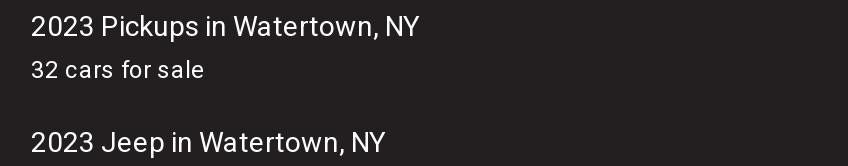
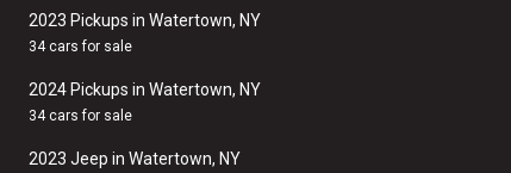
[31,56,205,84] 32 cars for sale -> [29,38,261,124] 34 cars for sale | 2024 Pickups in Watertown, NY | 34 cars for sale

